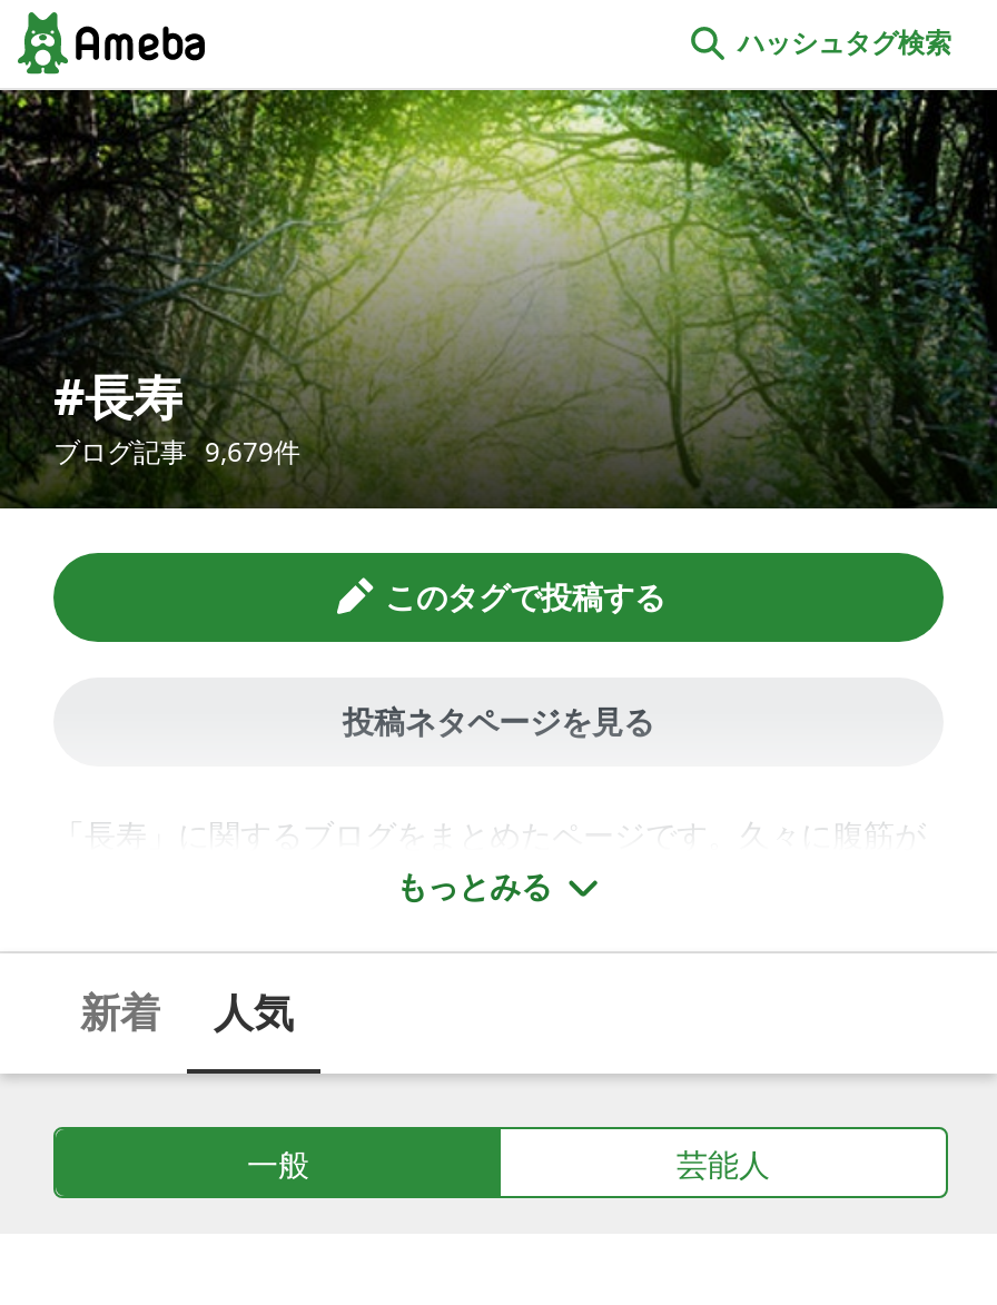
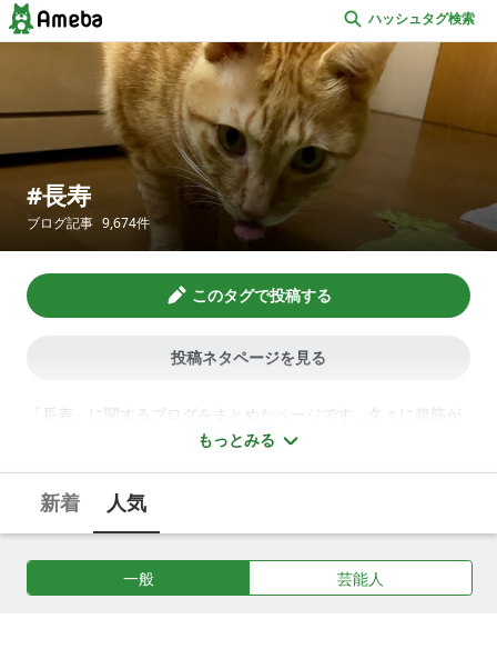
[7,88,990,508] [image] | ブログ記事 9,679件 -> [3,41,494,251] [image] | ブログ記事 9,674件

